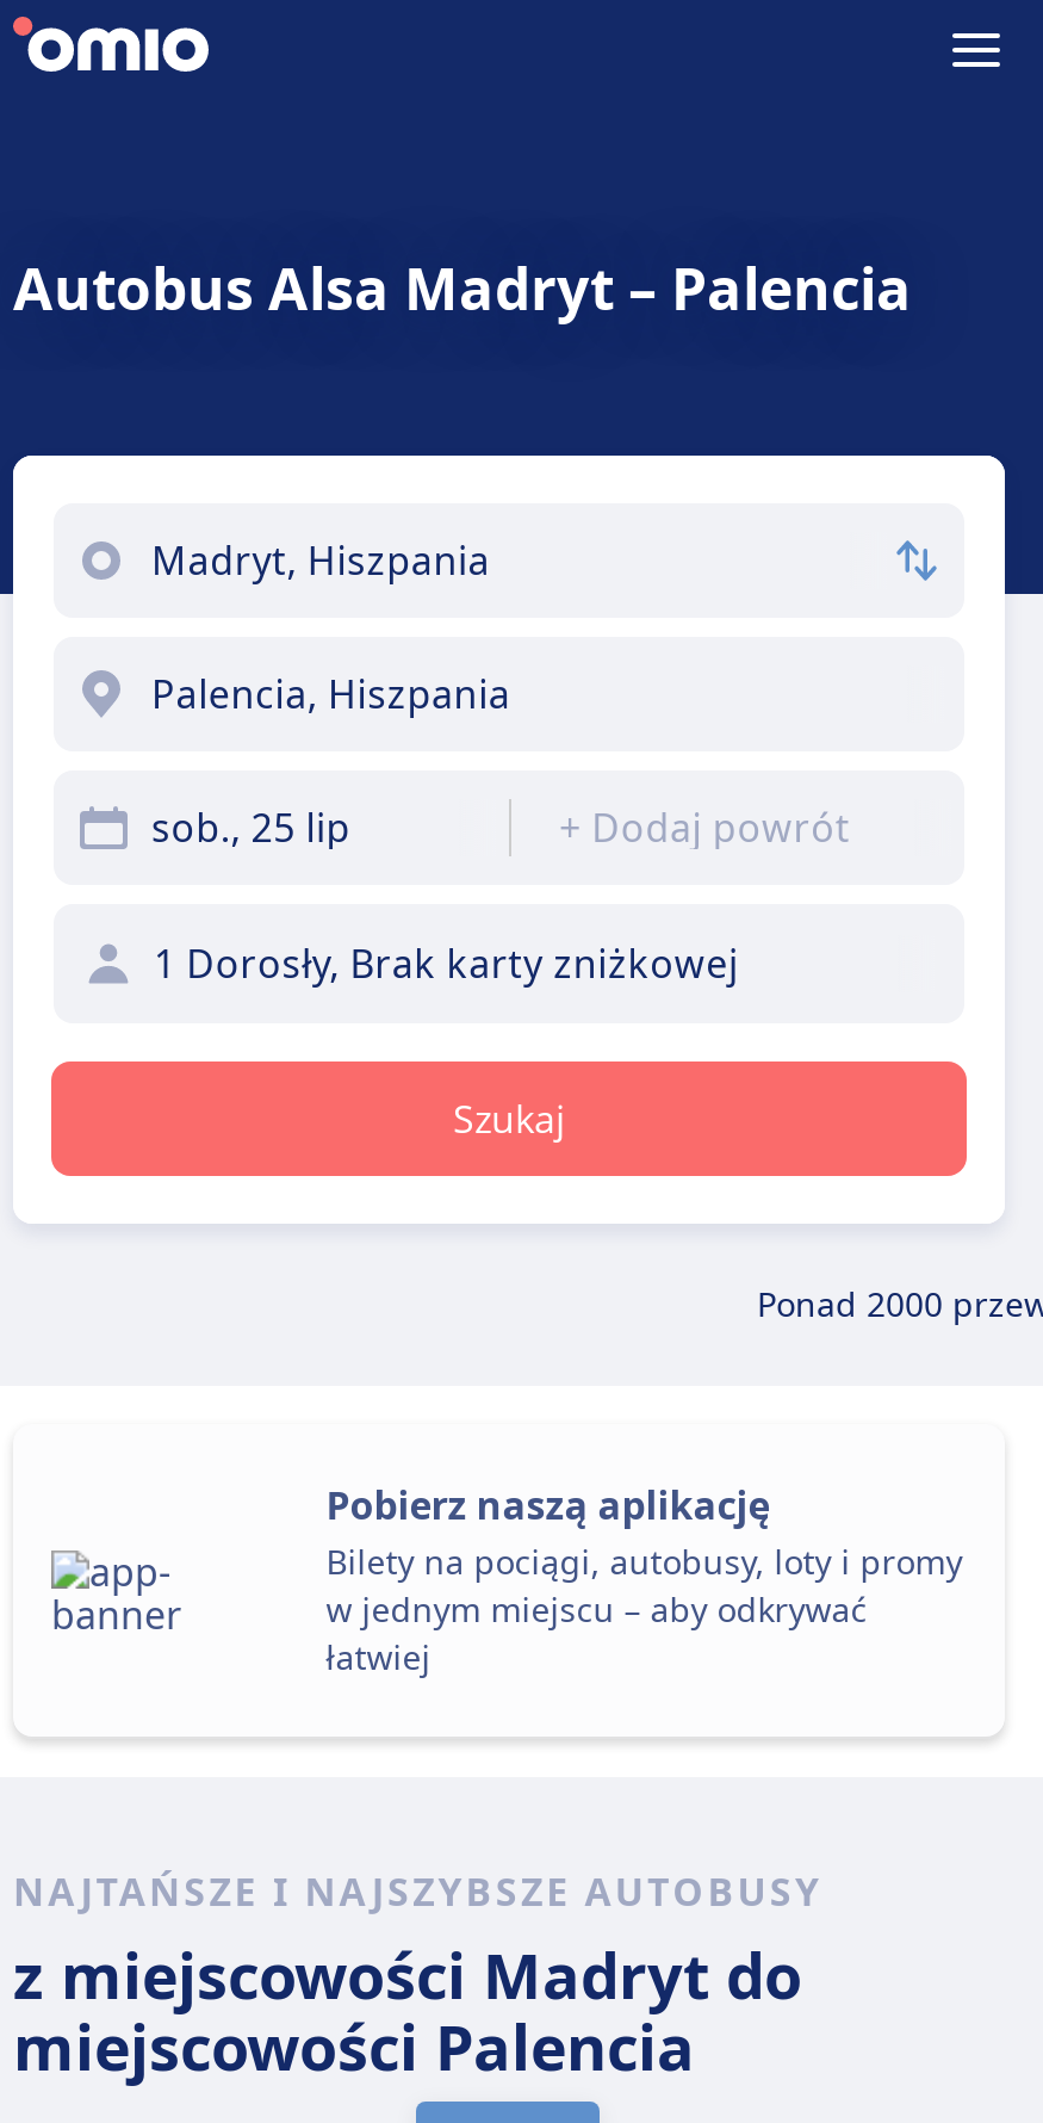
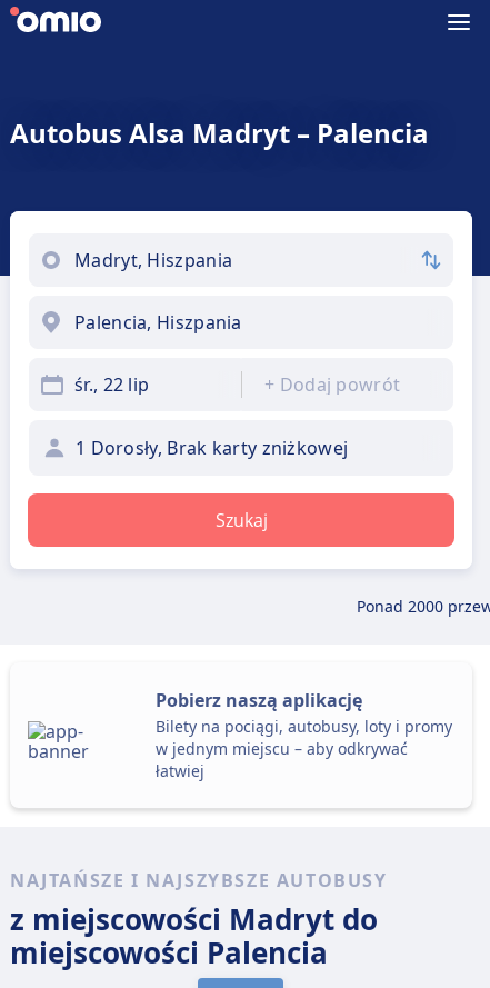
[151,801,351,854] sob., 25 lip -> [74,372,149,397] śr., 22 lip

